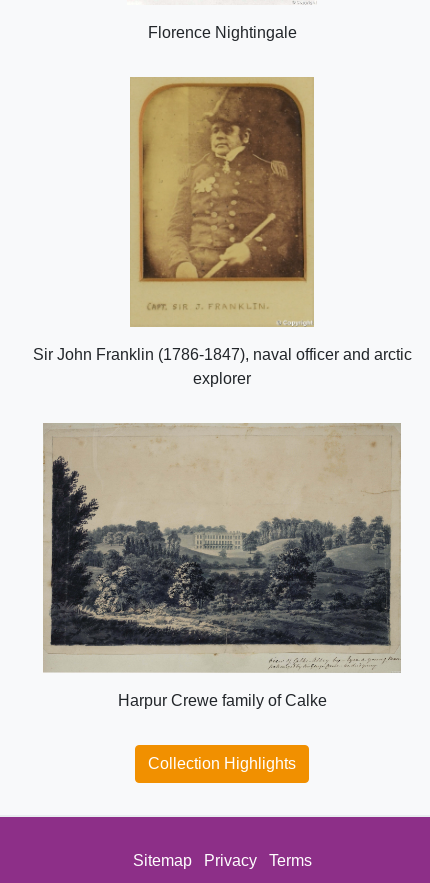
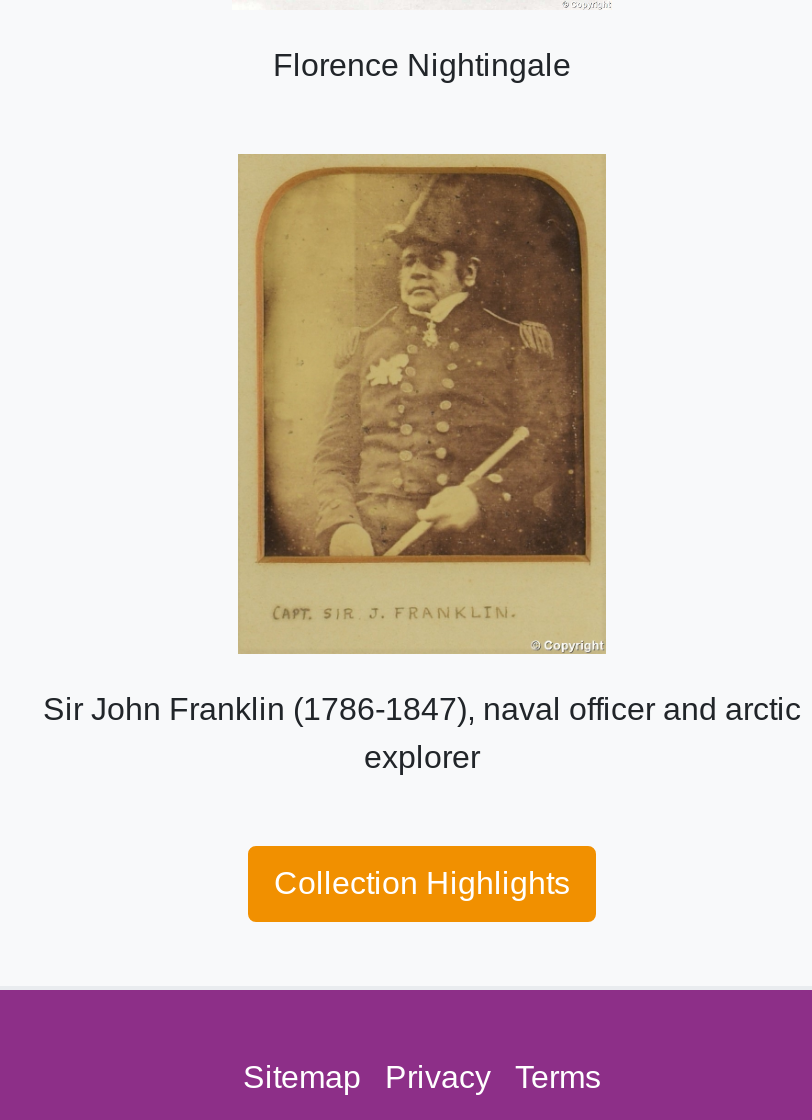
[42,422,402,709] [image] | Harpur Crewe family of Calke -> none

